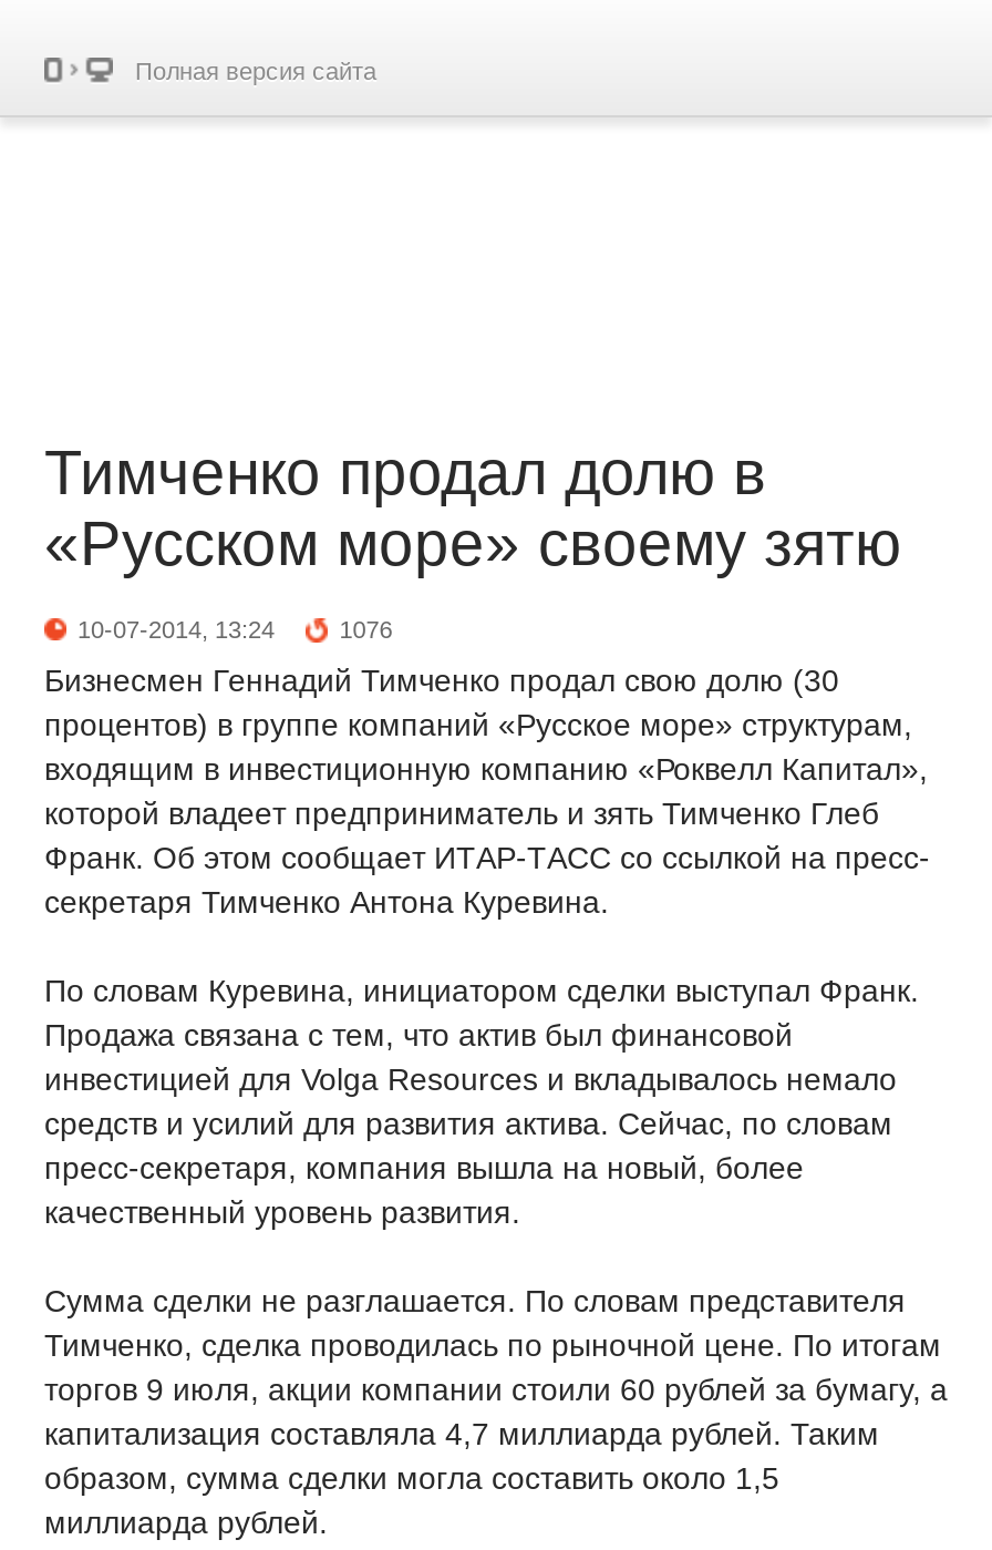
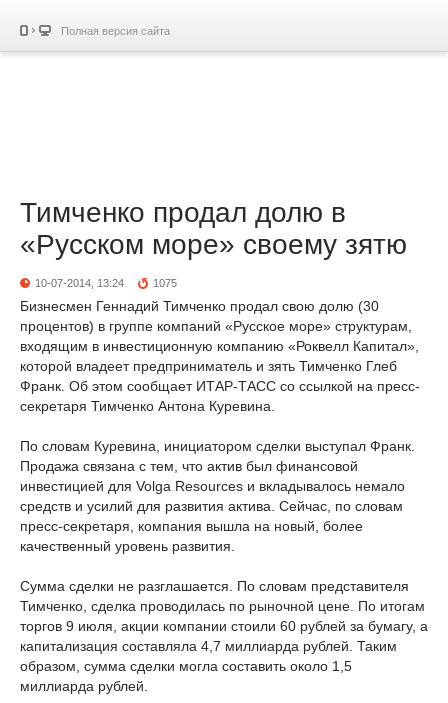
[339,616,392,643] 1076 -> [153,277,177,289] 1075

